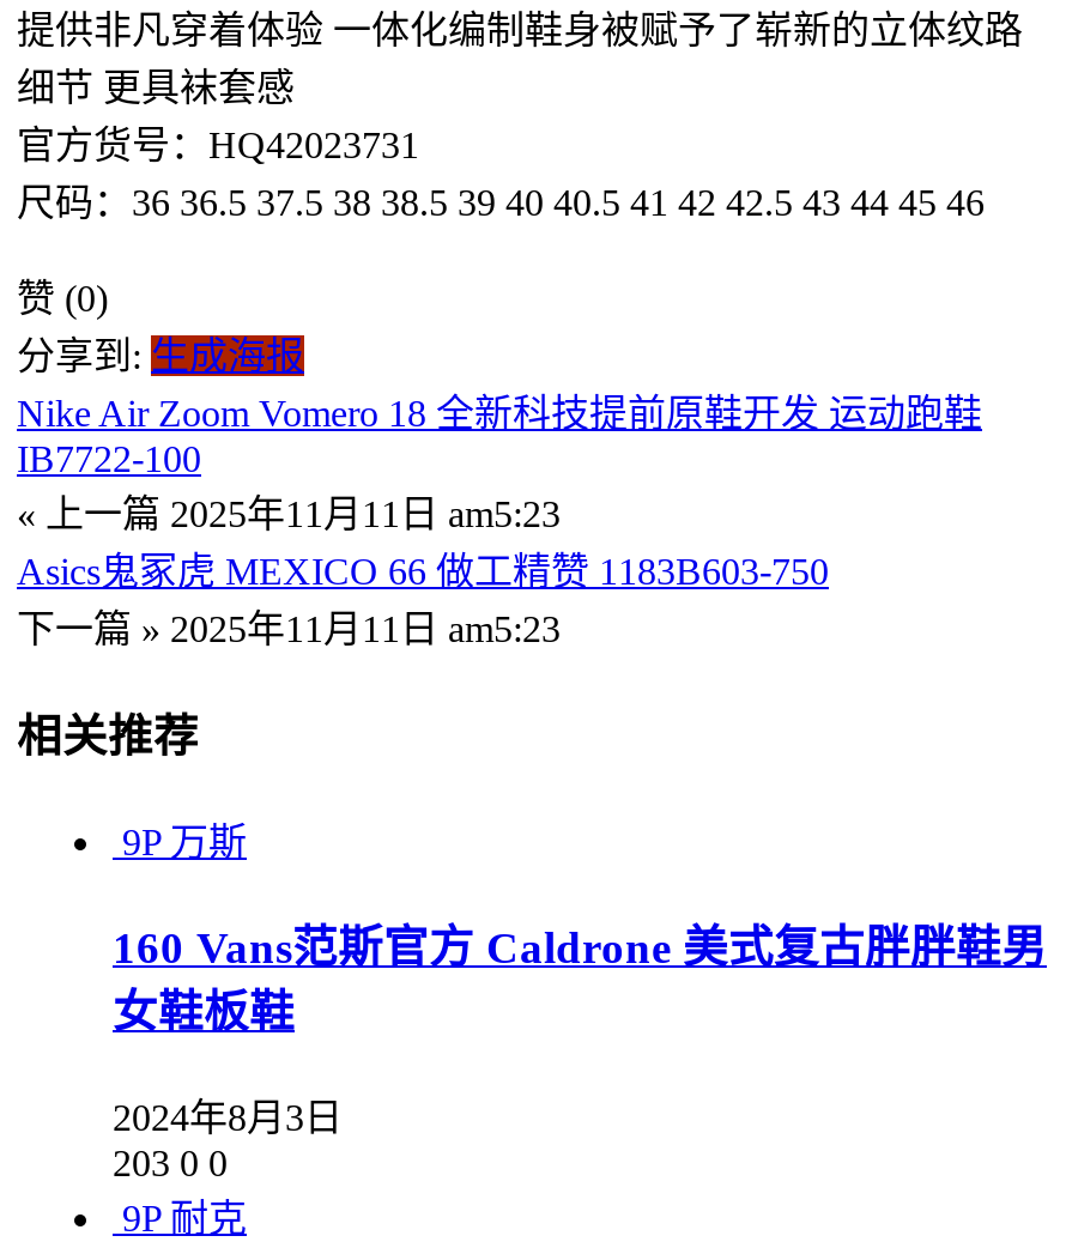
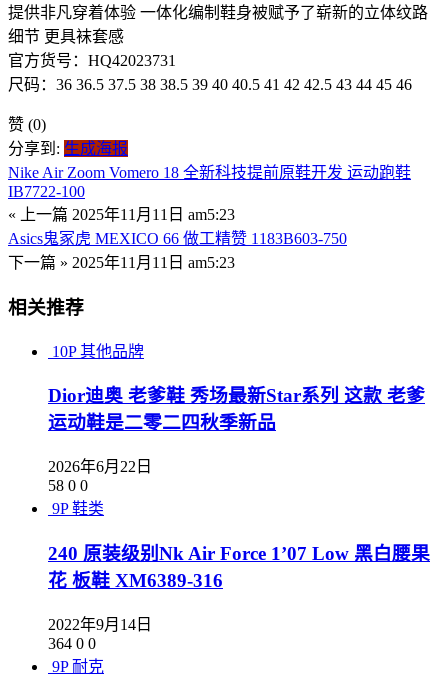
[113,821,1047,1184] 9P 万斯 | 160 Vans范斯官方 Caldrone 美式复古胖胖鞋男 | 女鞋板鞋 | 2024年8月3日 | 203 0 0 -> [48,343,430,652] 10P 其他品牌 | Dior迪奥 老爹鞋 秀场最新Star系列 这款 老爹 | 运动鞋是二零二四秋季新品 | 2026年6月22日 | 58 0 0 | 9P 鞋类 | 240 原装级别Nk Air Force 1’07 Low 黑白腰果 | 花 板鞋 XM6389-316 | 2022年9月14日 | 364 0 0

